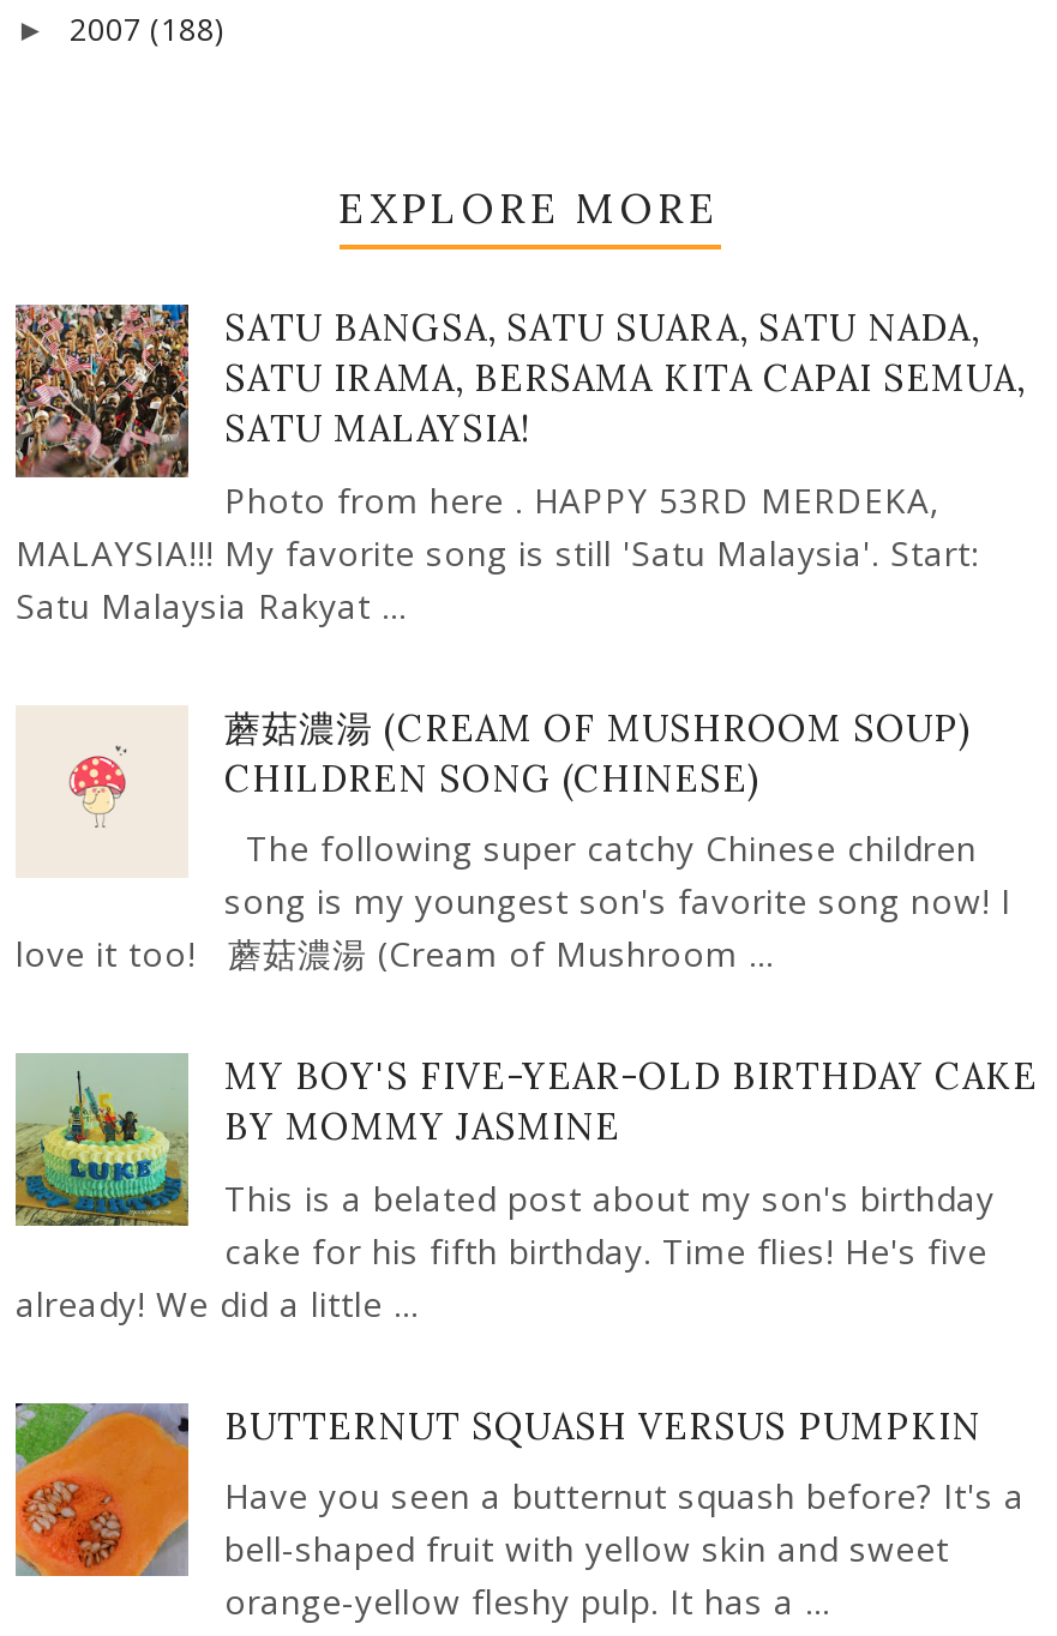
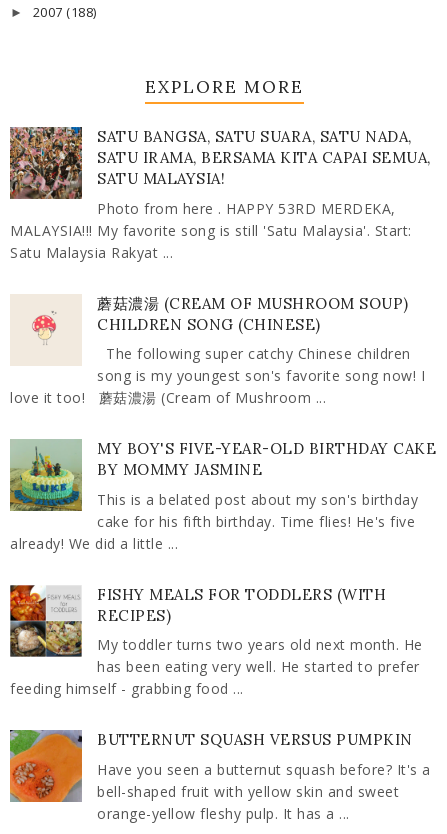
none -> [9,584,422,698] [image] | FISHY MEALS FOR TODDLERS (WITH | RECIPES) | My toddler turns two years old next month. He | has been eating very well. He started to prefer | feeding himself - grabbing food ...

